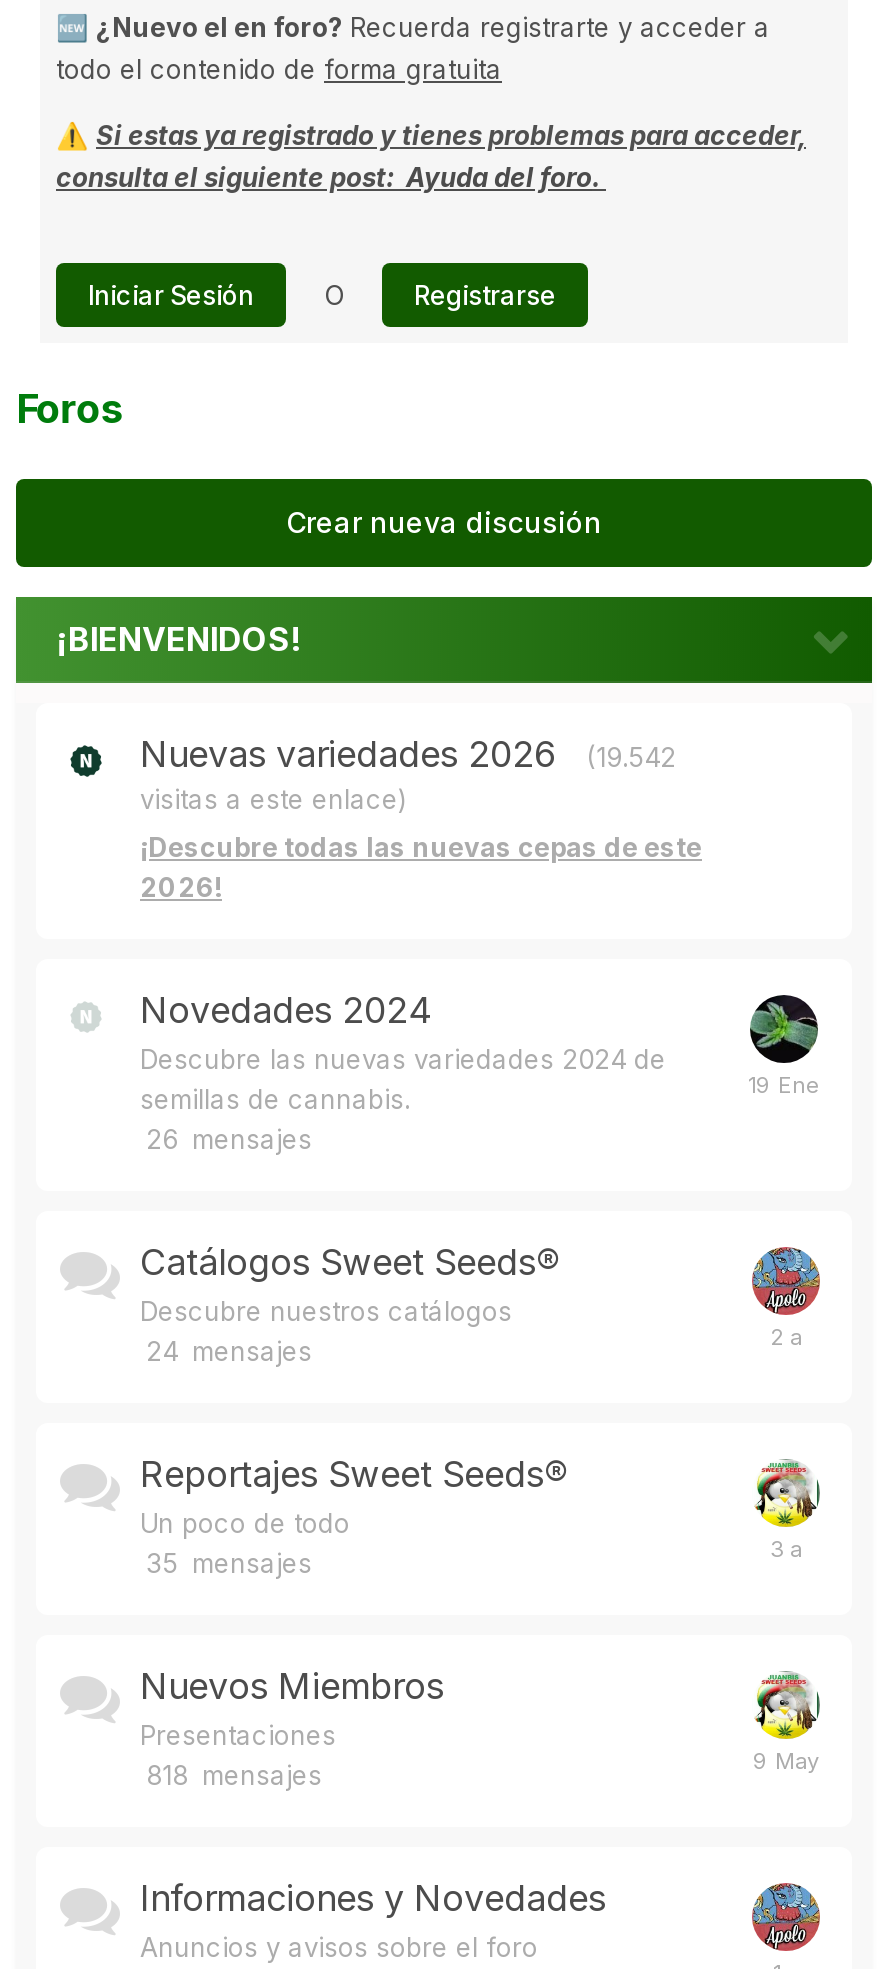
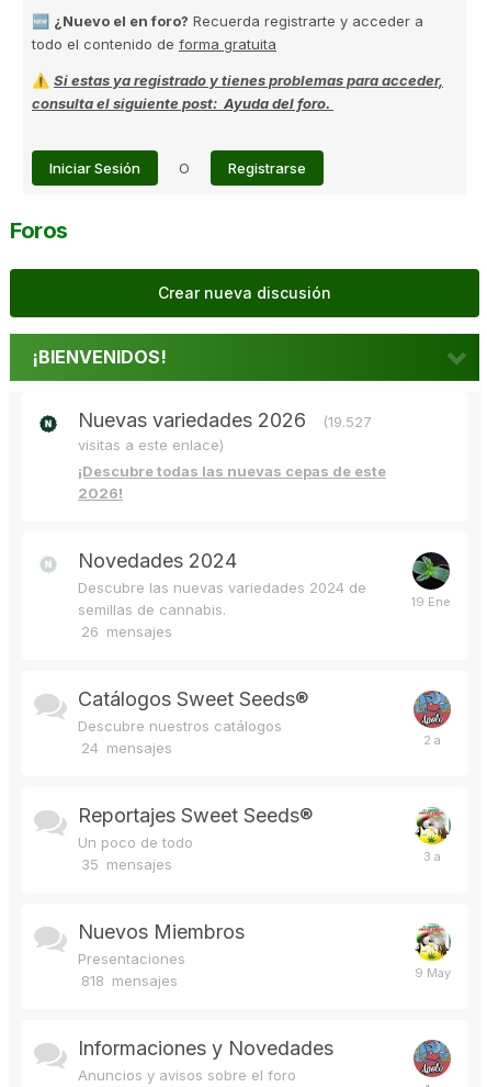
[140,733,676,775] Nuevas variedades 2026 (19.542 -> [78,408,372,432] Nuevas variedades 2026 (19.527

